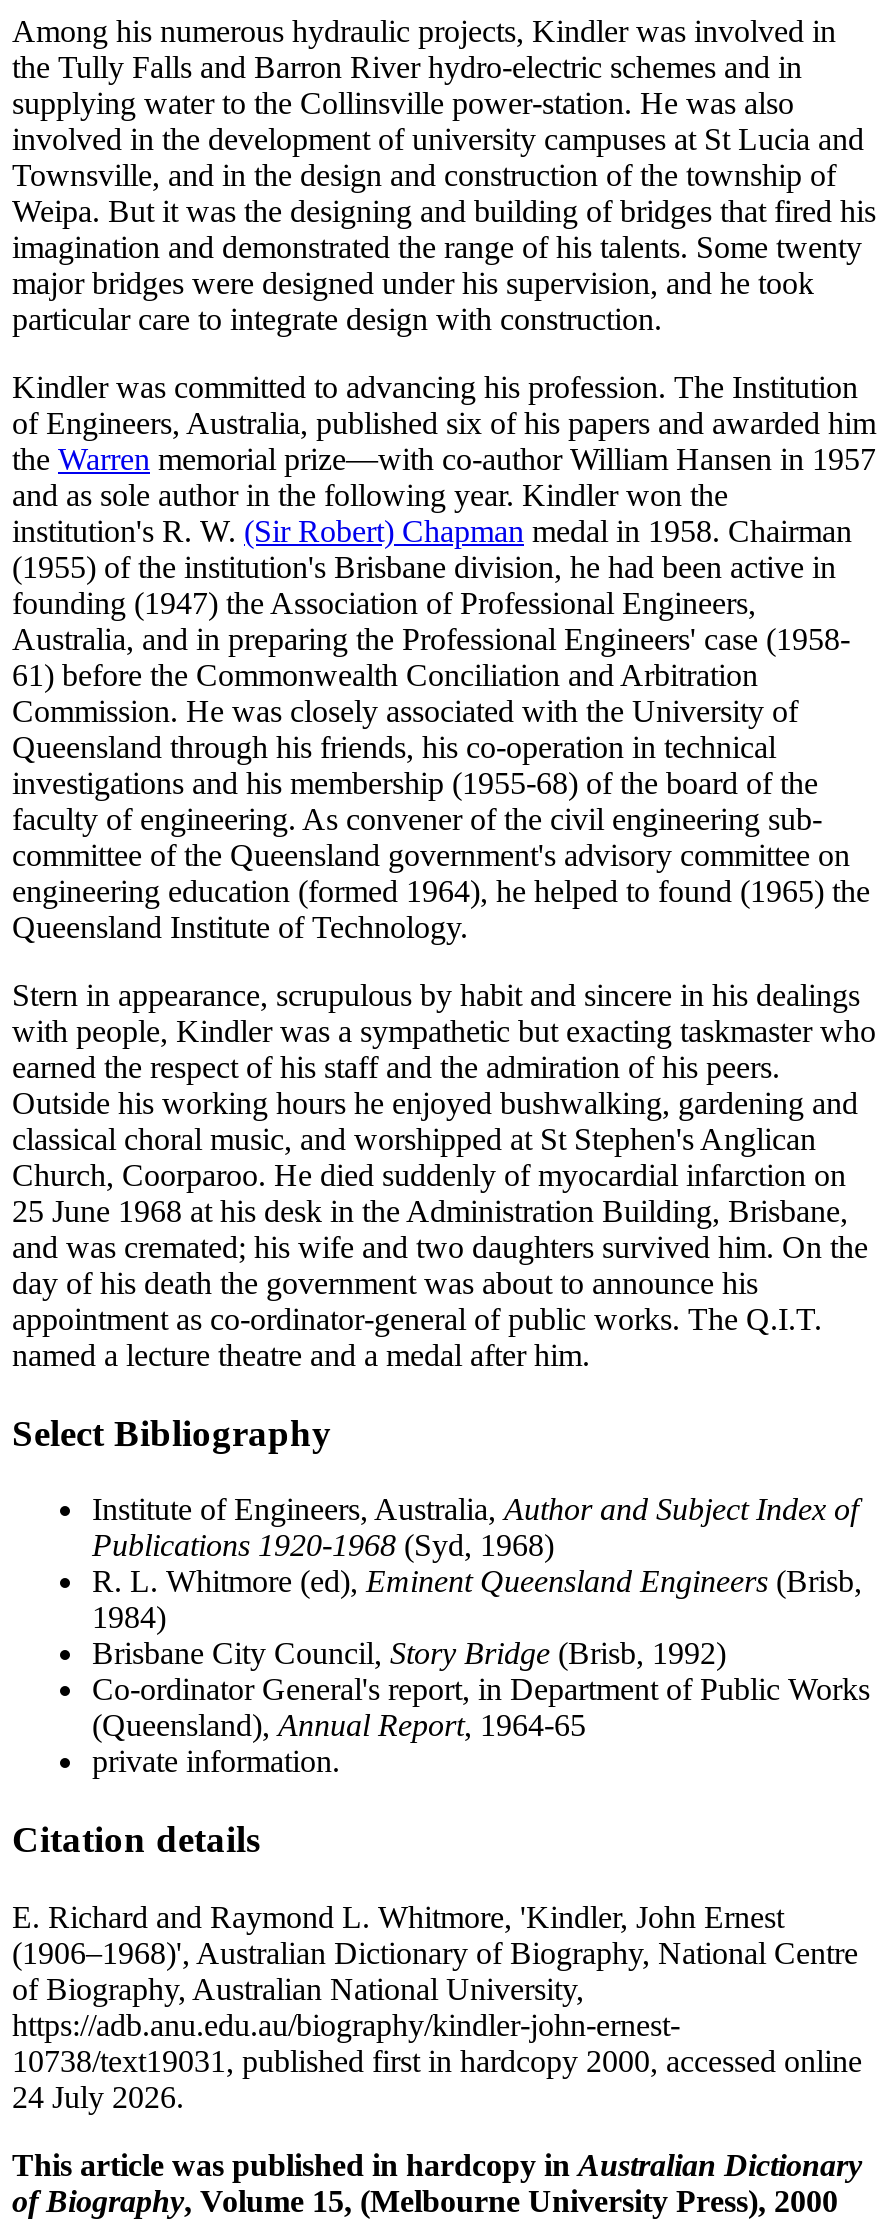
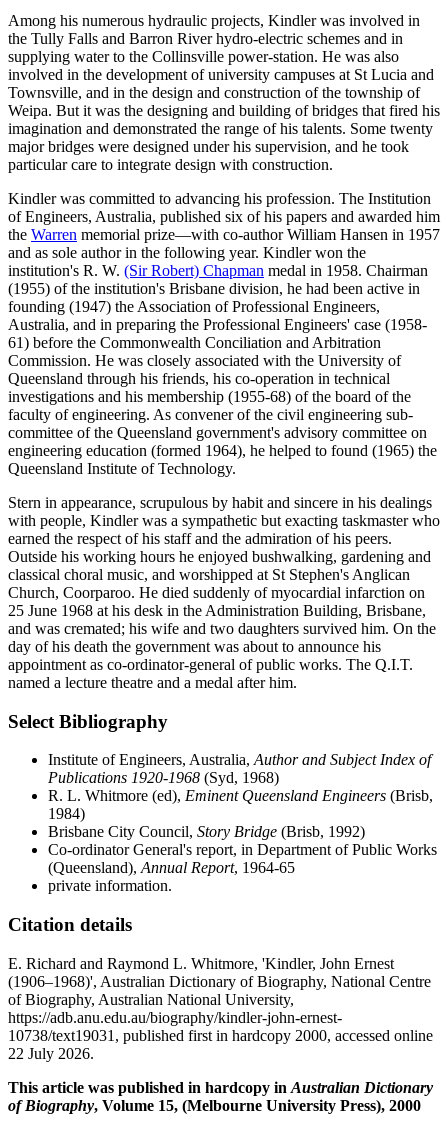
[12,2080,184,2114] 24 July 2026. -> [8,1045,94,1062] 22 July 2026.

